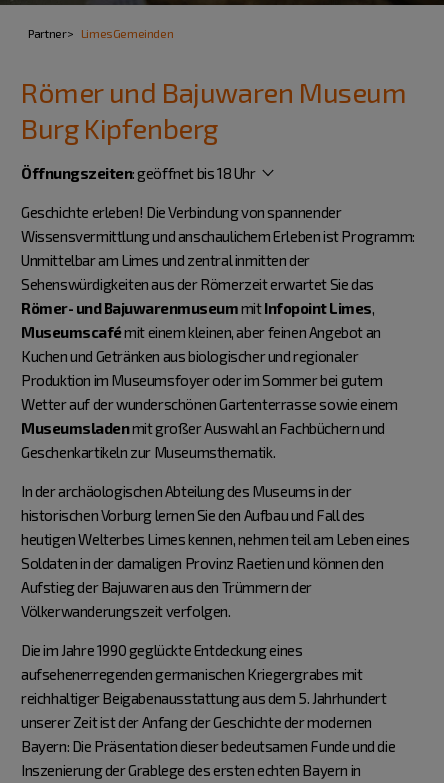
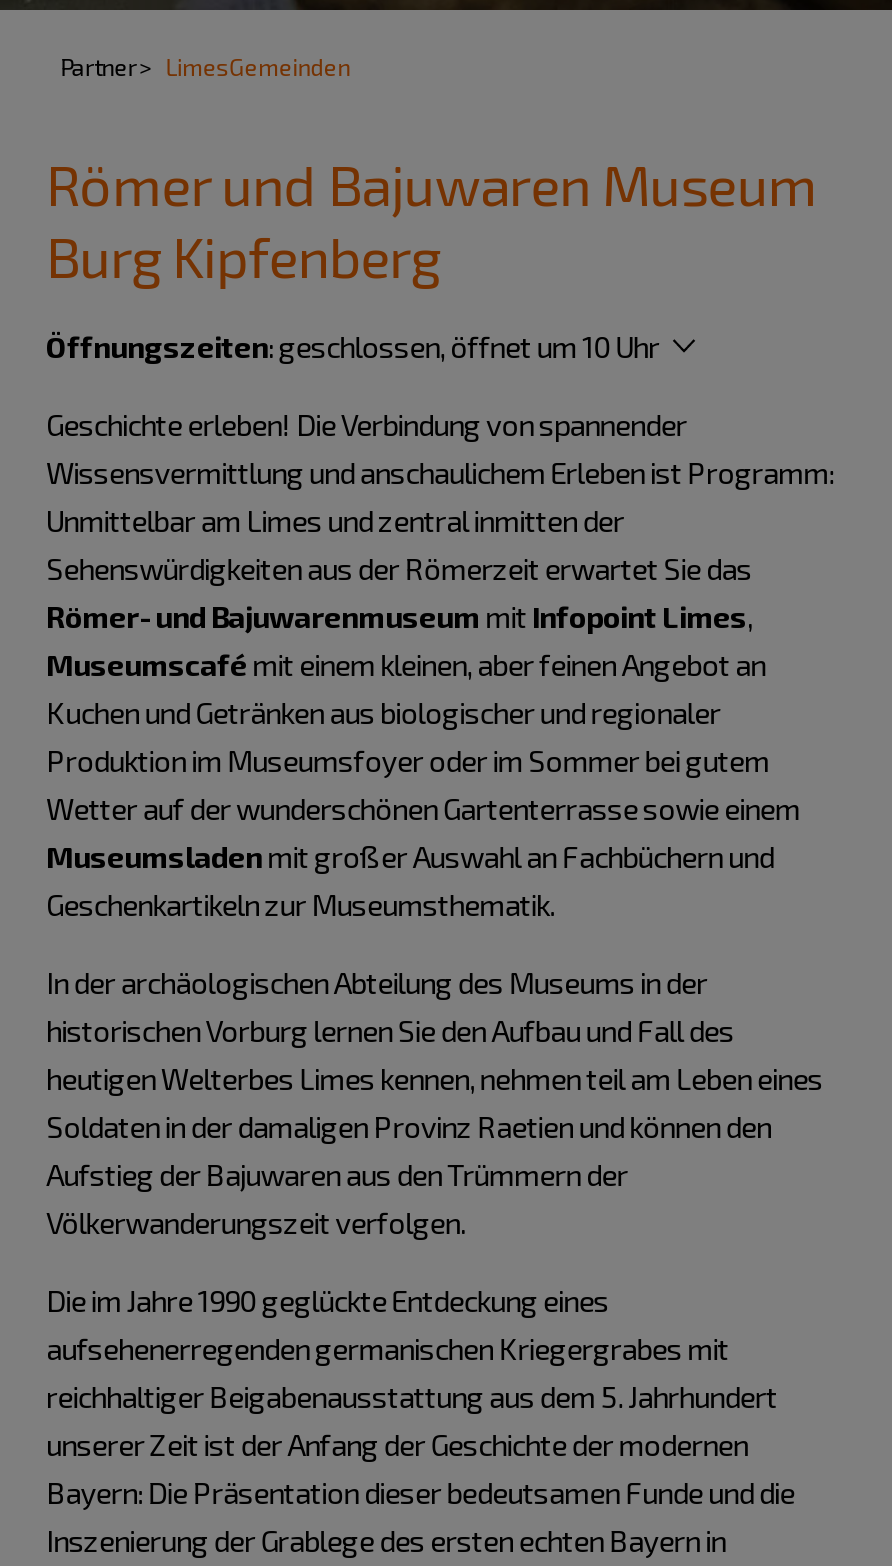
[21,164,256,182] Öffnungszeiten: geöffnet bis 18 Uhr -> [46,328,659,364] Öffnungszeiten: geschlossen, öffnet um 10 Uhr

